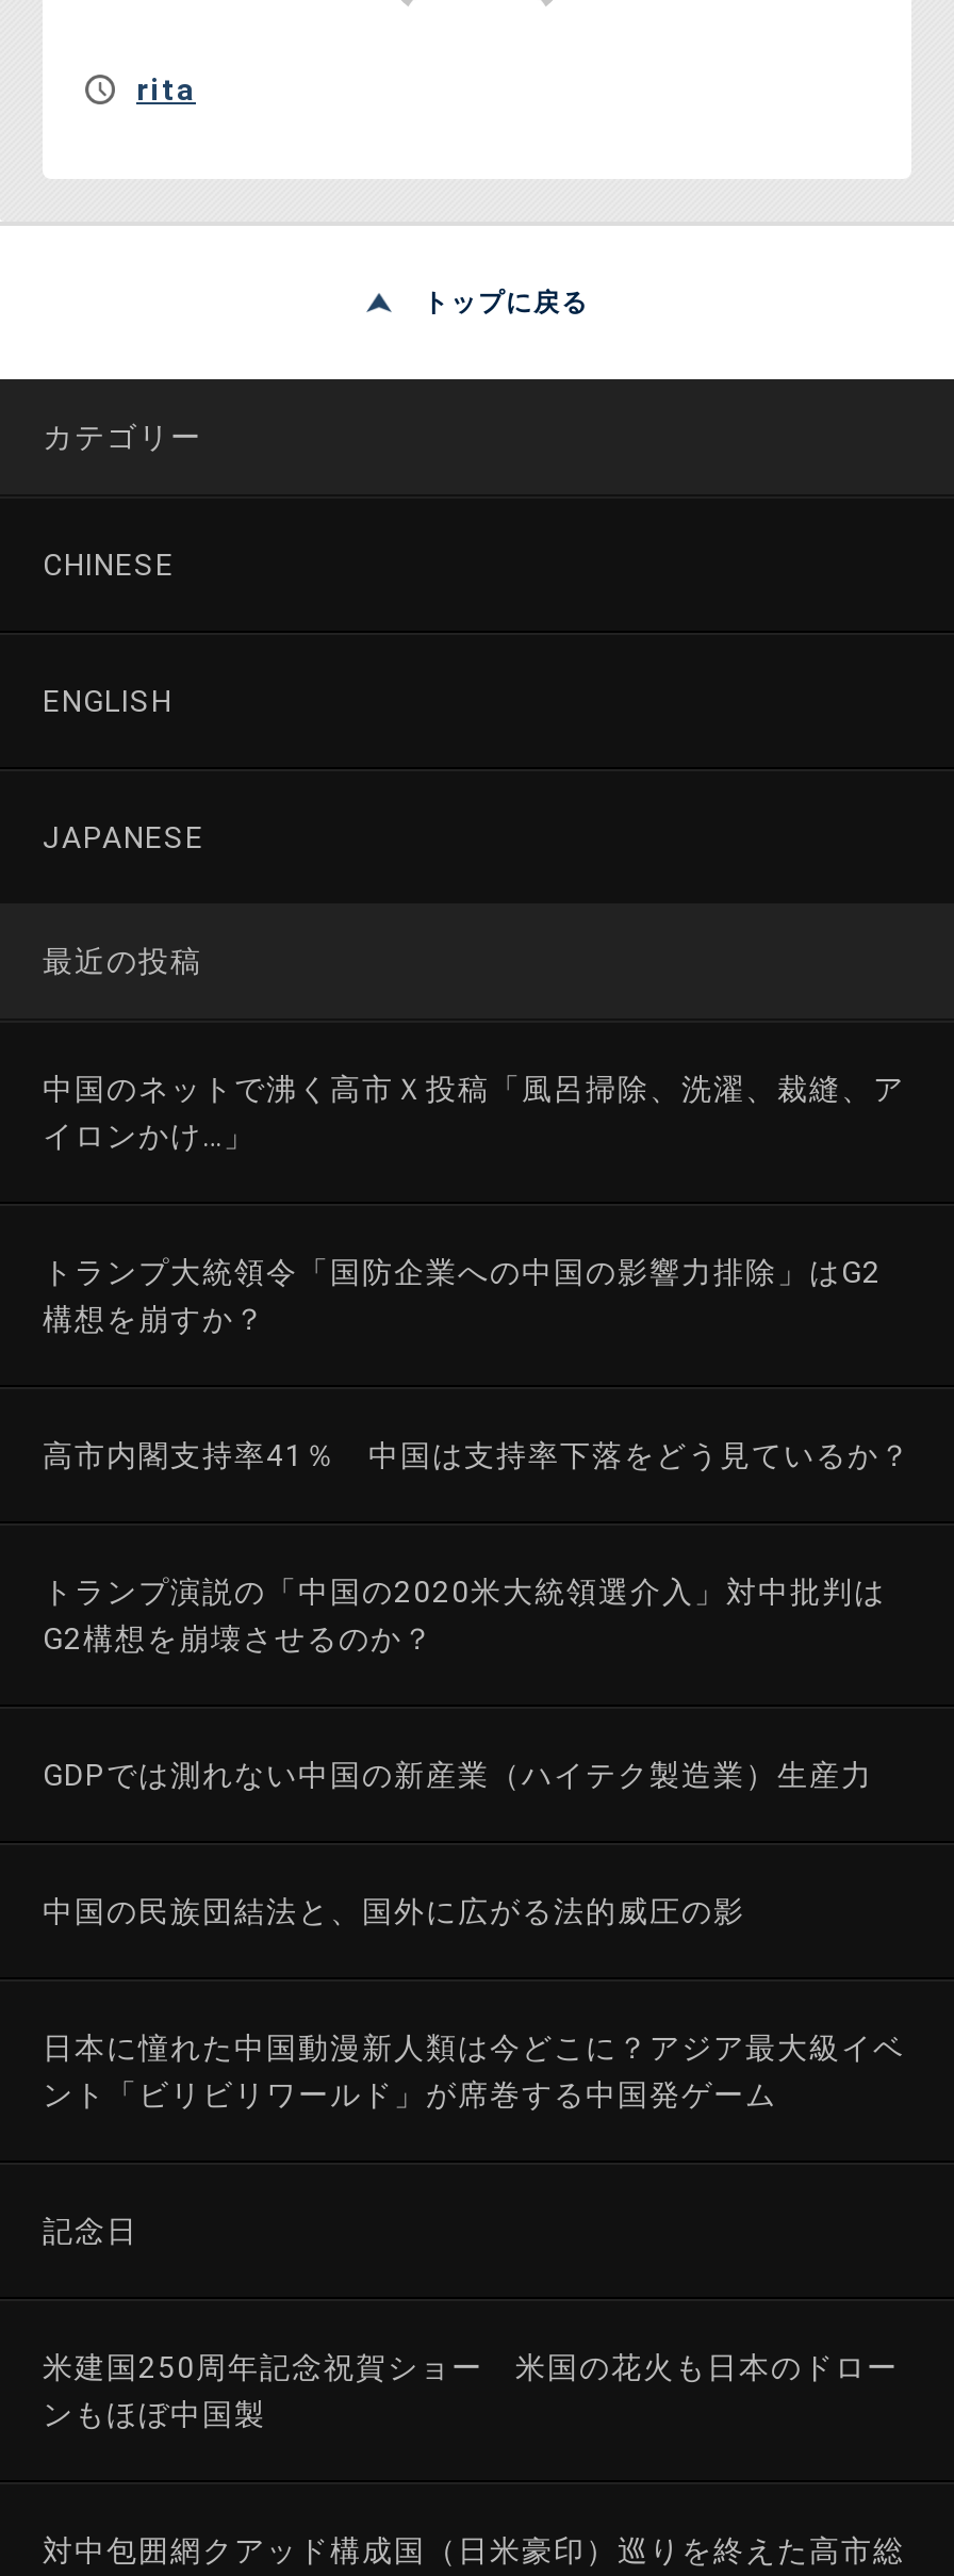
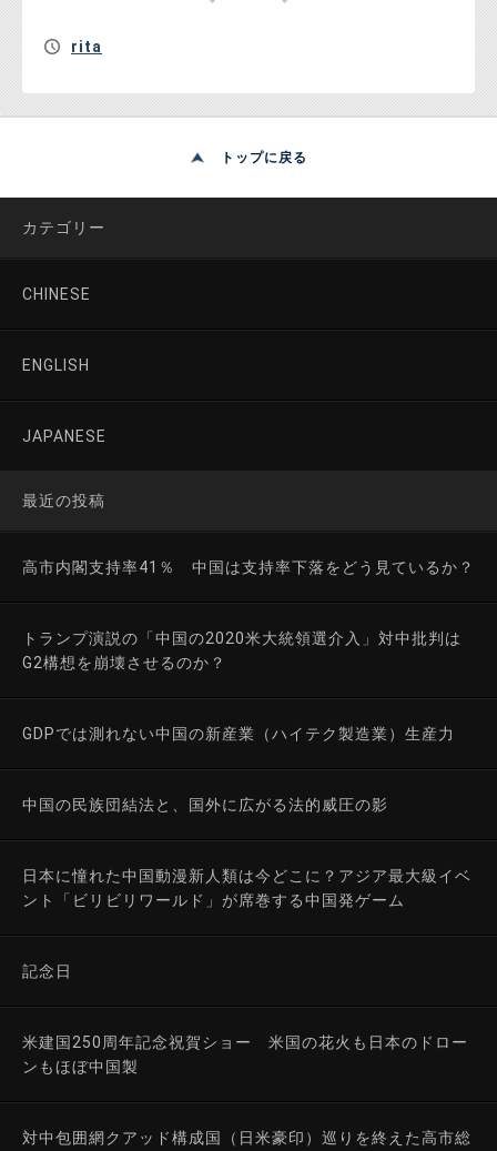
[43,1072,905,1152] 中国のネットで沸く高市Ｘ投稿「風呂掃除、洗濯、裁縫、ア | イロンかけ…」 -> none
[43,1255,882,1336] トランプ大統領令「国防企業への中国の影響力排除」はG2 | 構想を崩すか？ -> none

